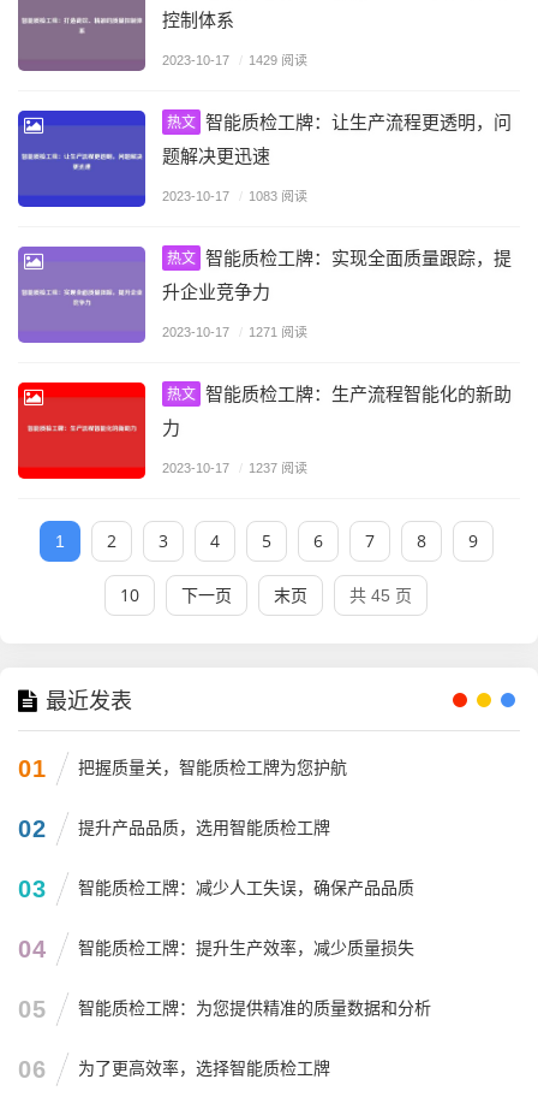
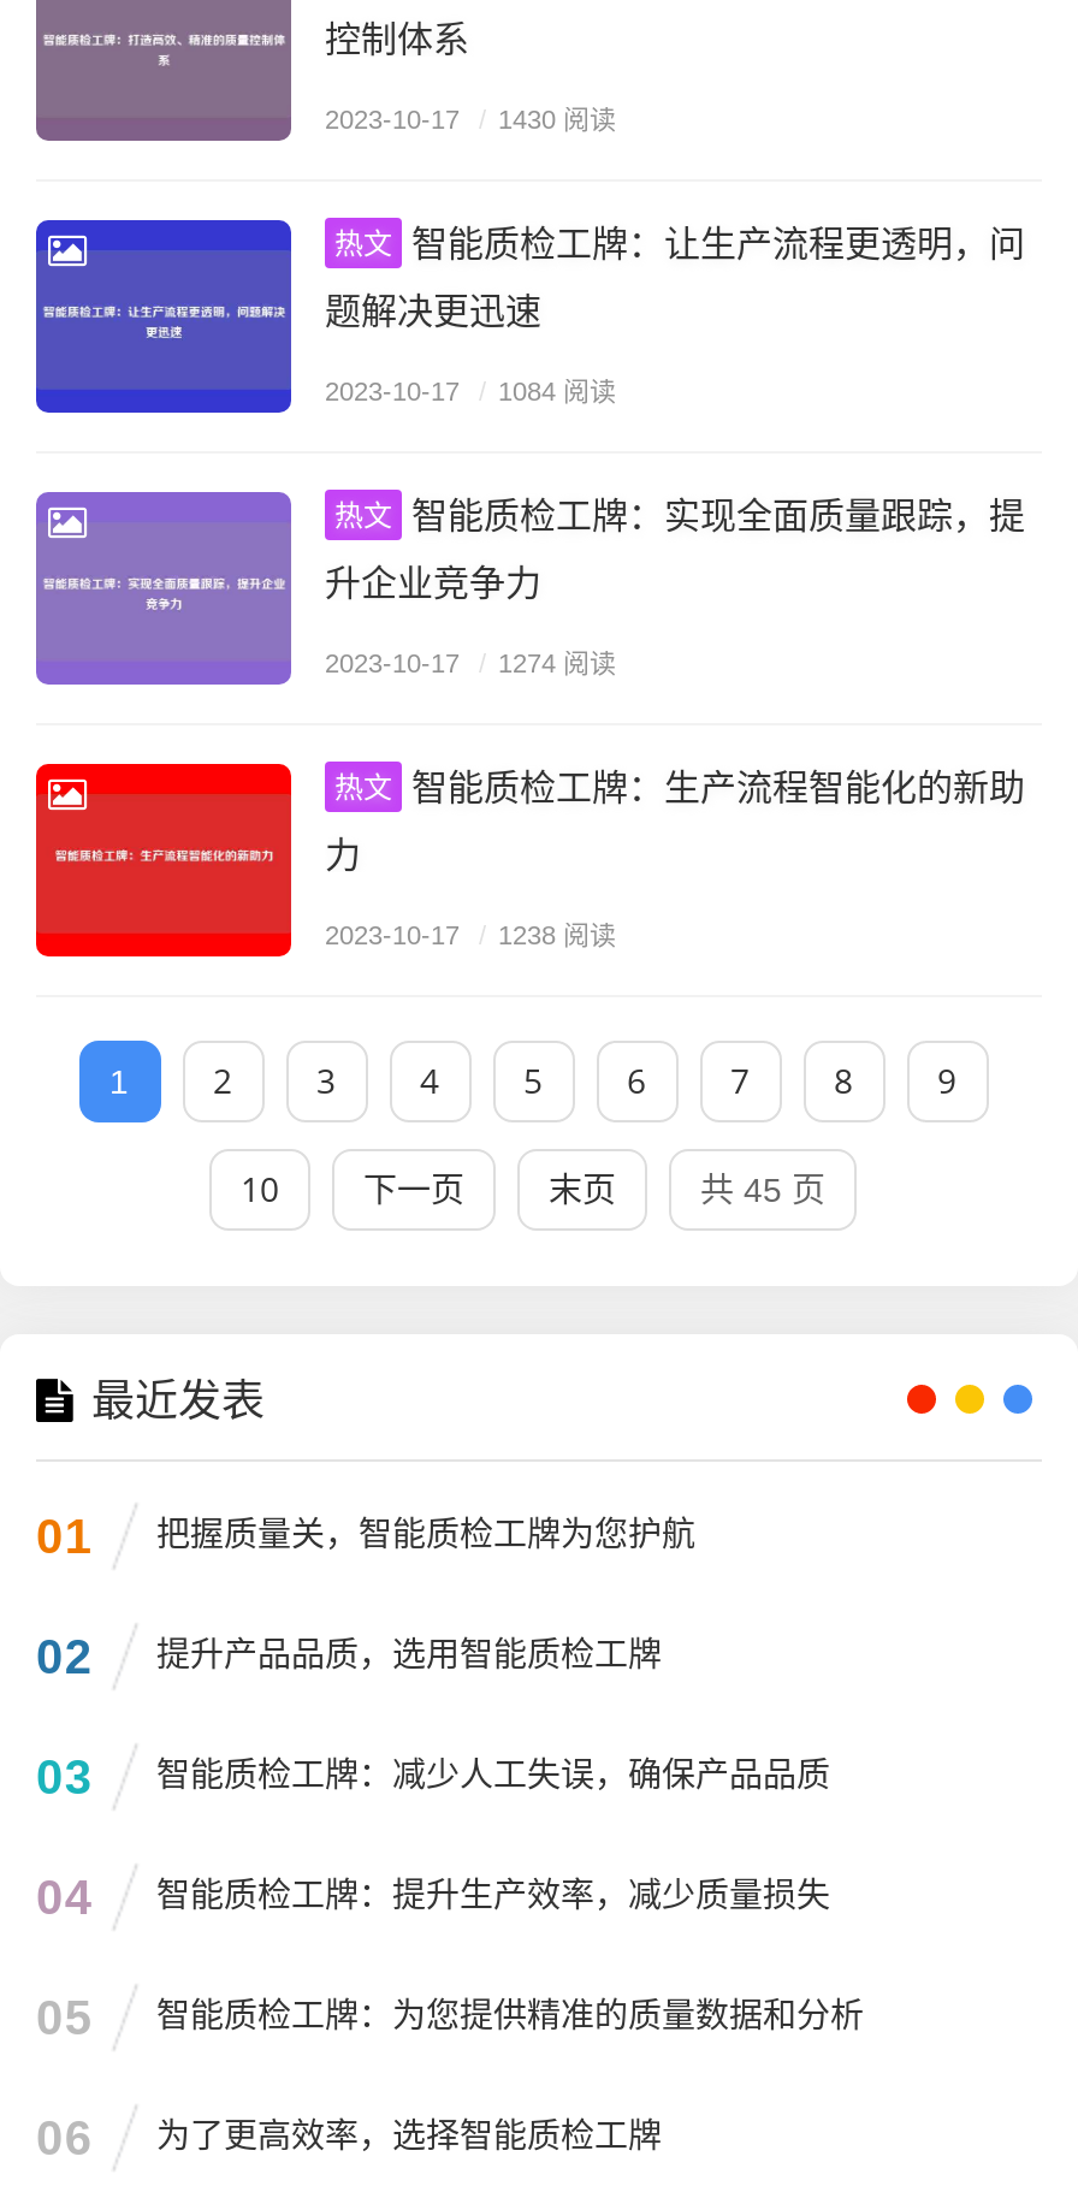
[162,53,307,67] 2023-10-17 / 1429 阅读 -> [325,105,616,134] 2023-10-17 / 1430 阅读
[162,189,307,203] 2023-10-17 / 1083 阅读 -> [325,377,616,405] 2023-10-17 / 1084 阅读
[162,325,307,339] 2023-10-17 / 1271 阅读 -> [325,648,616,677] 2023-10-17 / 1274 阅读
[162,461,307,475] 2023-10-17 / 1237 阅读 -> [325,920,616,949] 2023-10-17 / 1238 阅读

